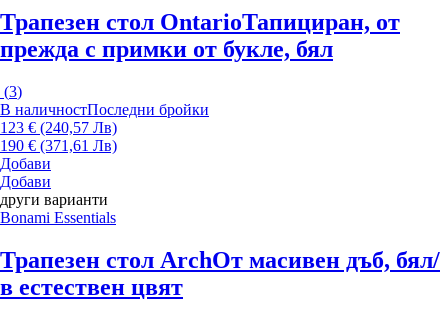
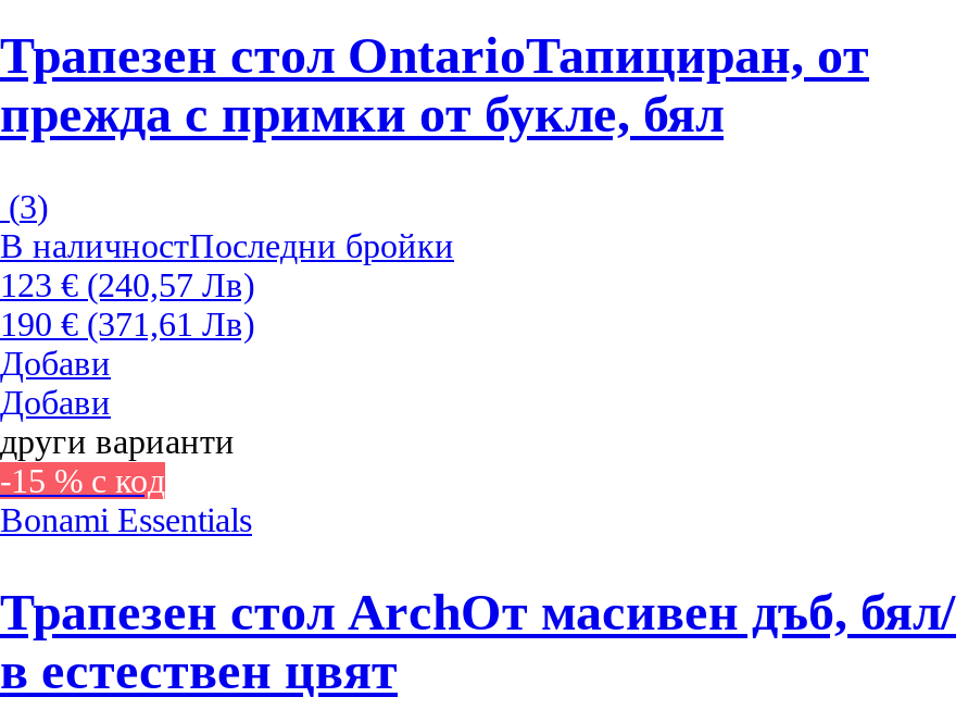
none -> [0,462,165,499] -15 % с код

